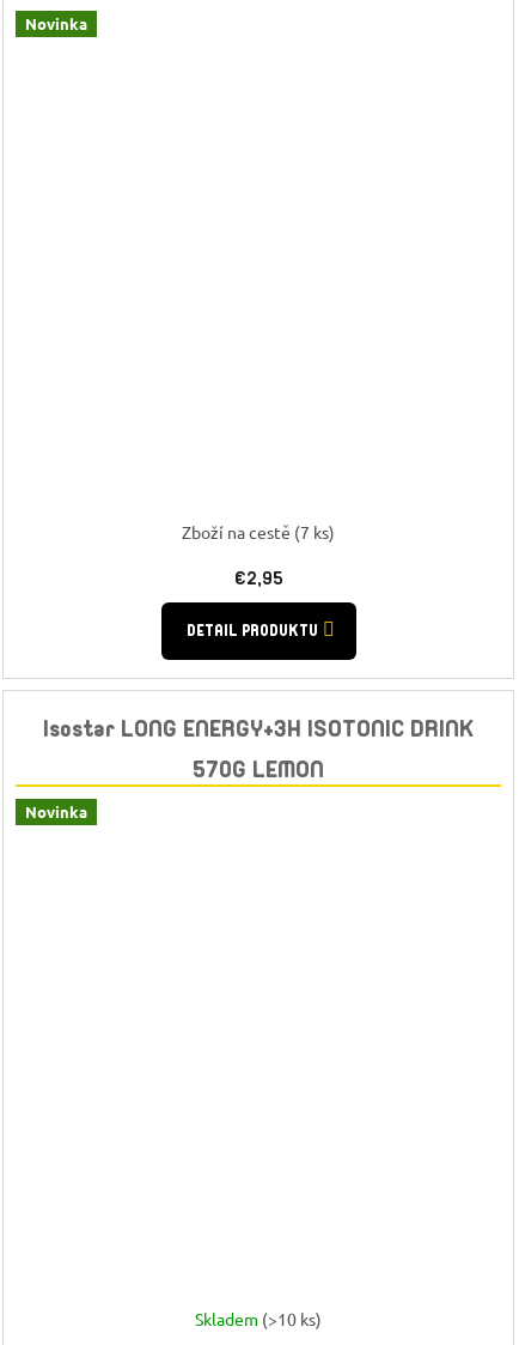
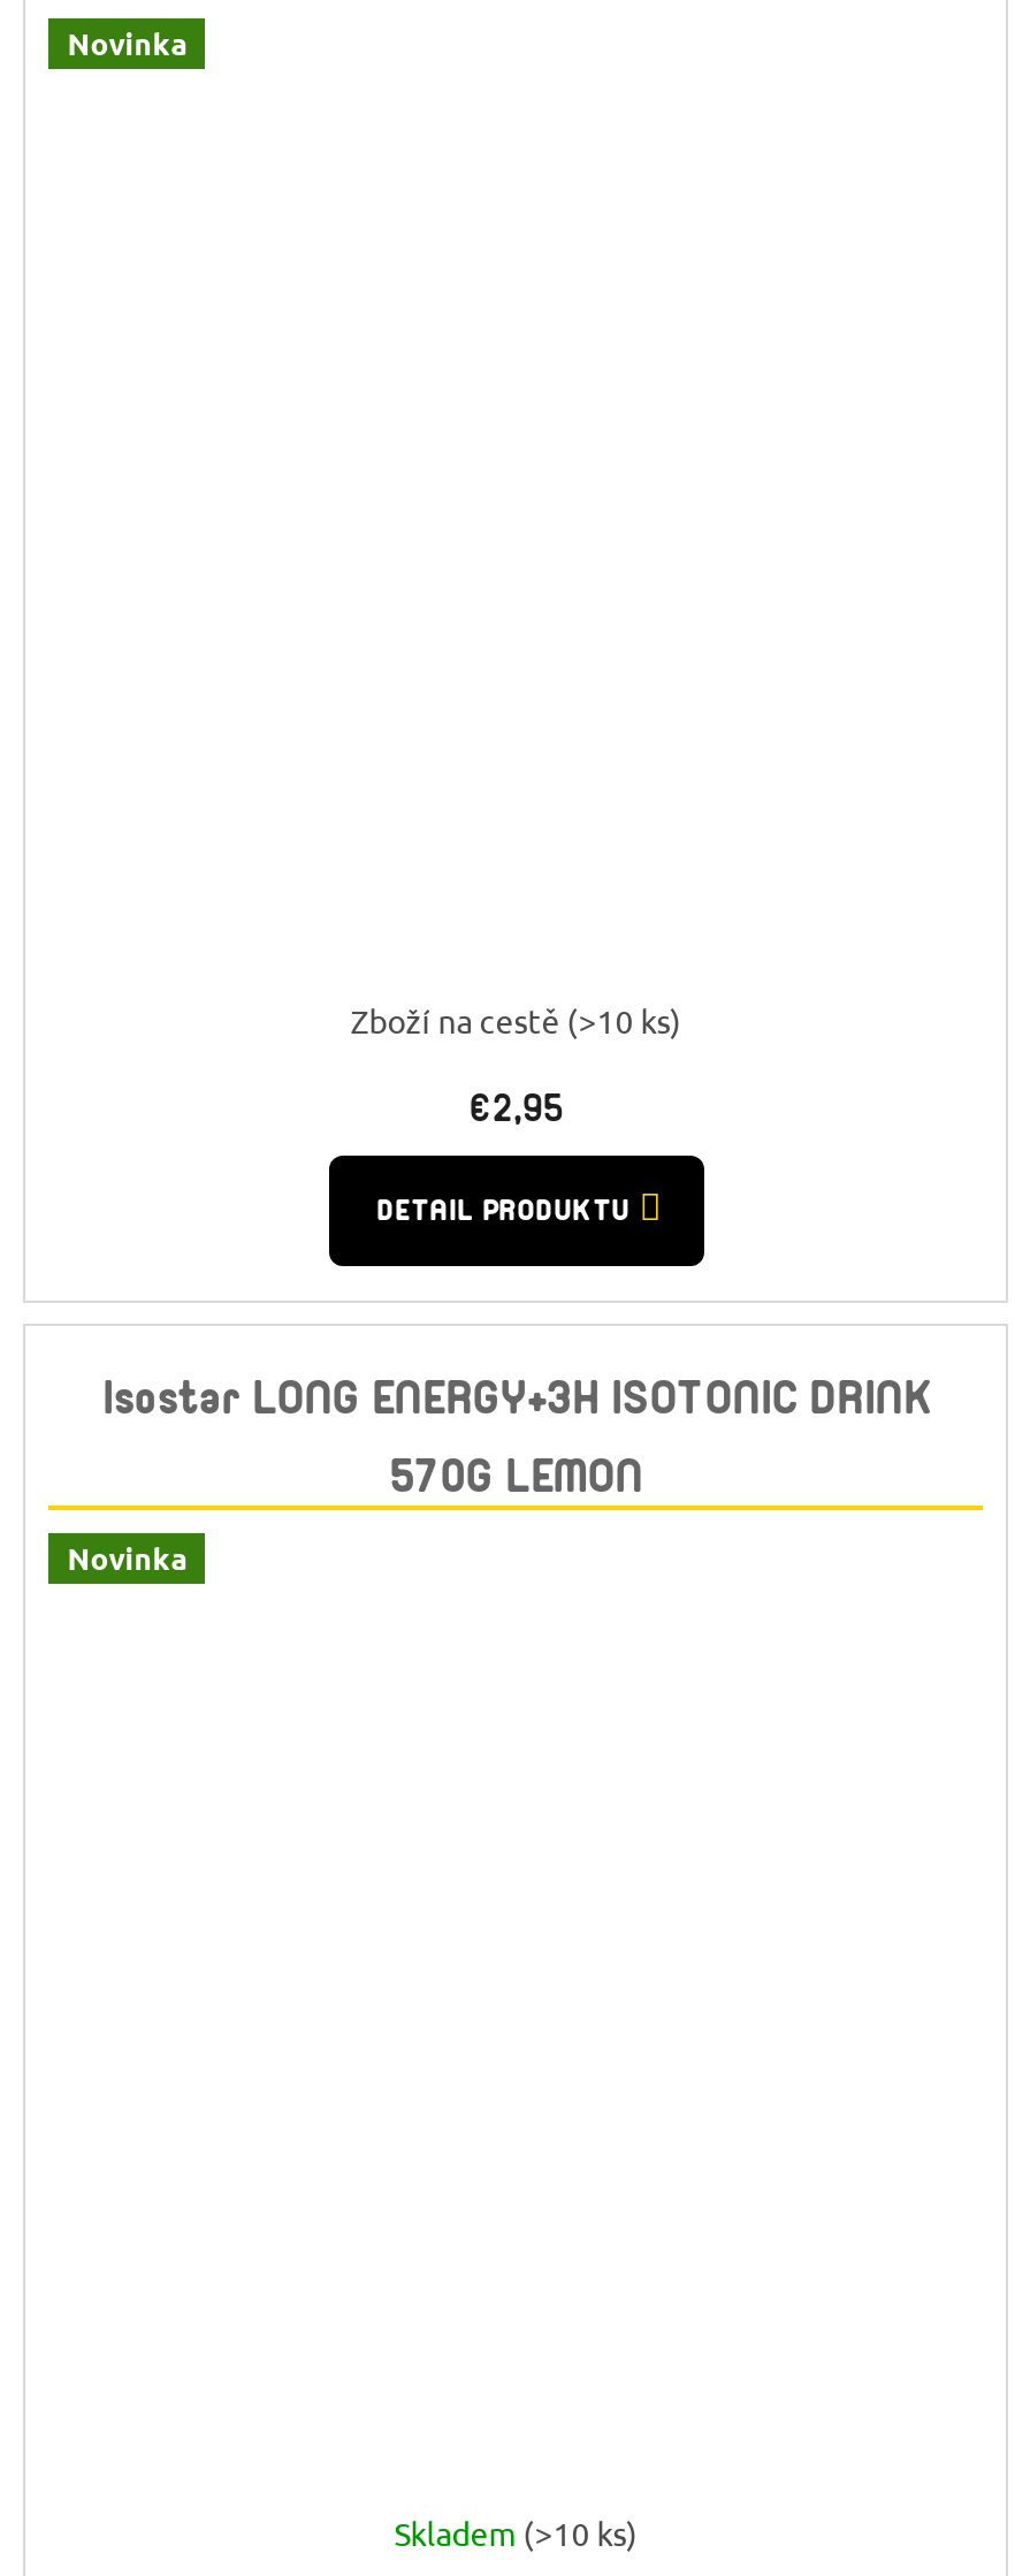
[182,521,335,542] Zboží na cestě (7 ks) -> [351,998,682,1040] Zboží na cestě (>10 ks)

